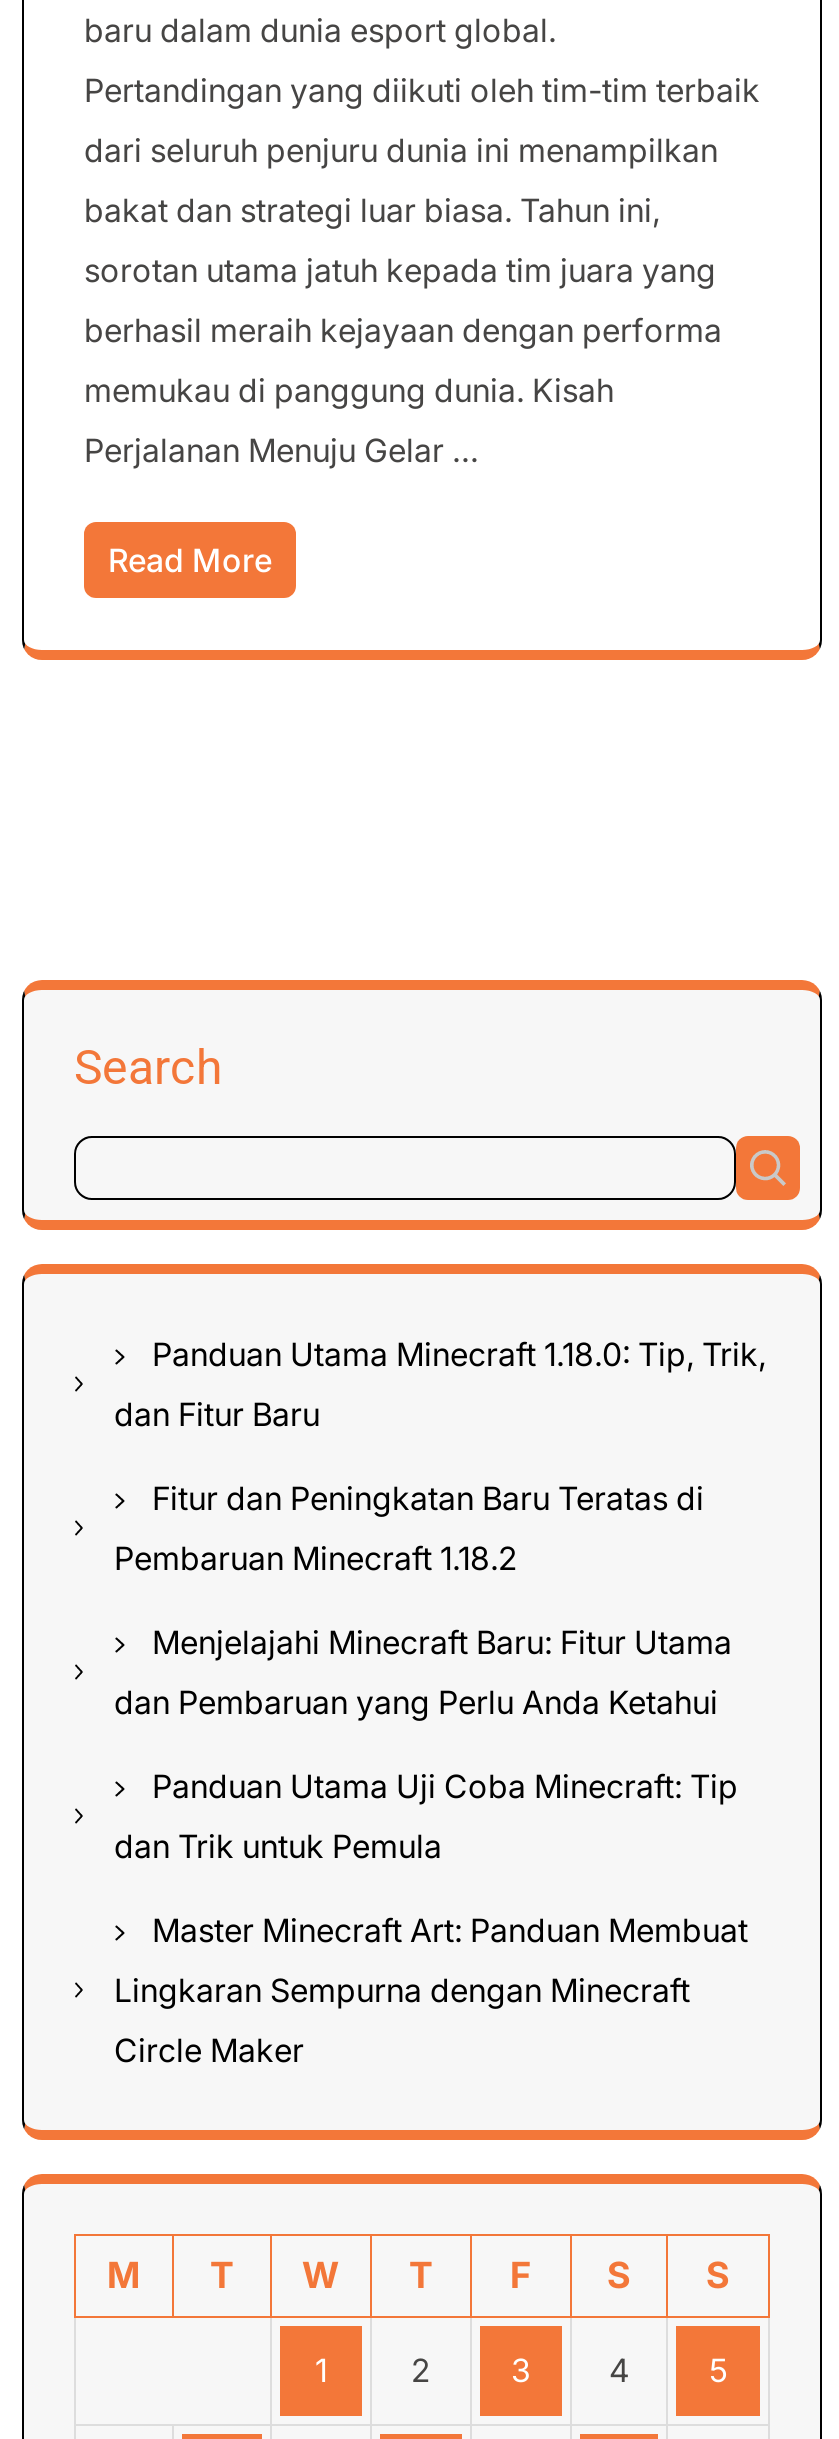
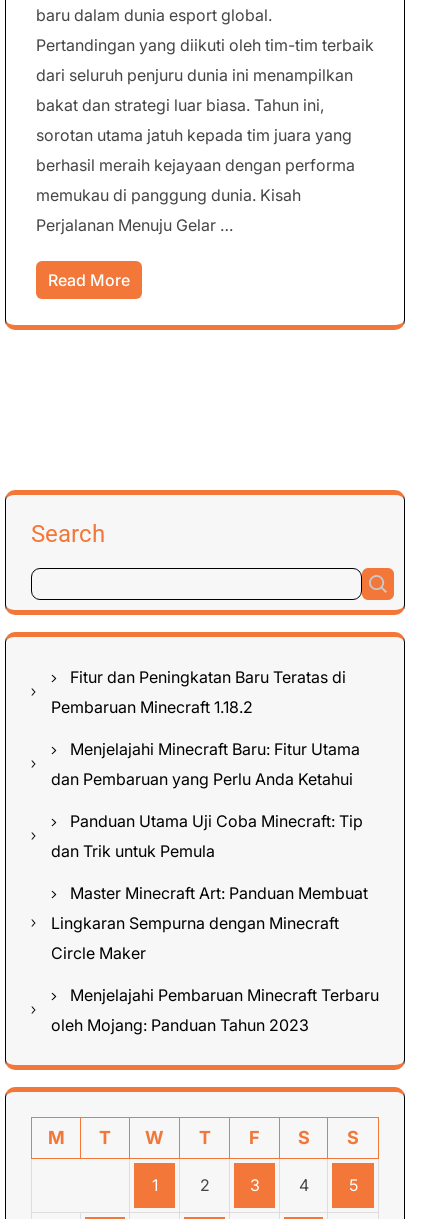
[114,1334,766,1434] Panduan Utama Minecraft 1.18.0: Tip, Trik, | dan Fitur Baru -> none
moved [114,1478,748,2070] -> [51,667,368,963]: Fitur dan Peningkatan Baru Teratas di | Pembaruan Minecraft 1.18.2 | Menjelajahi Minecraft Baru: Fitur Utama | ... | Lingkaran Sempurna dengan Minecraft | Circle Maker
none -> [51,985,379,1035] Menjelajahi Pembaruan Minecraft Terbaru | oleh Mojang: Panduan Tahun 2023

